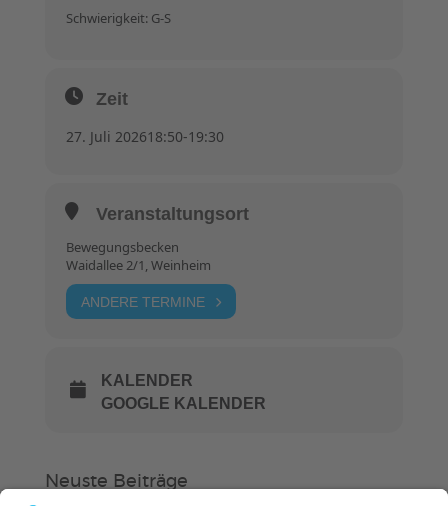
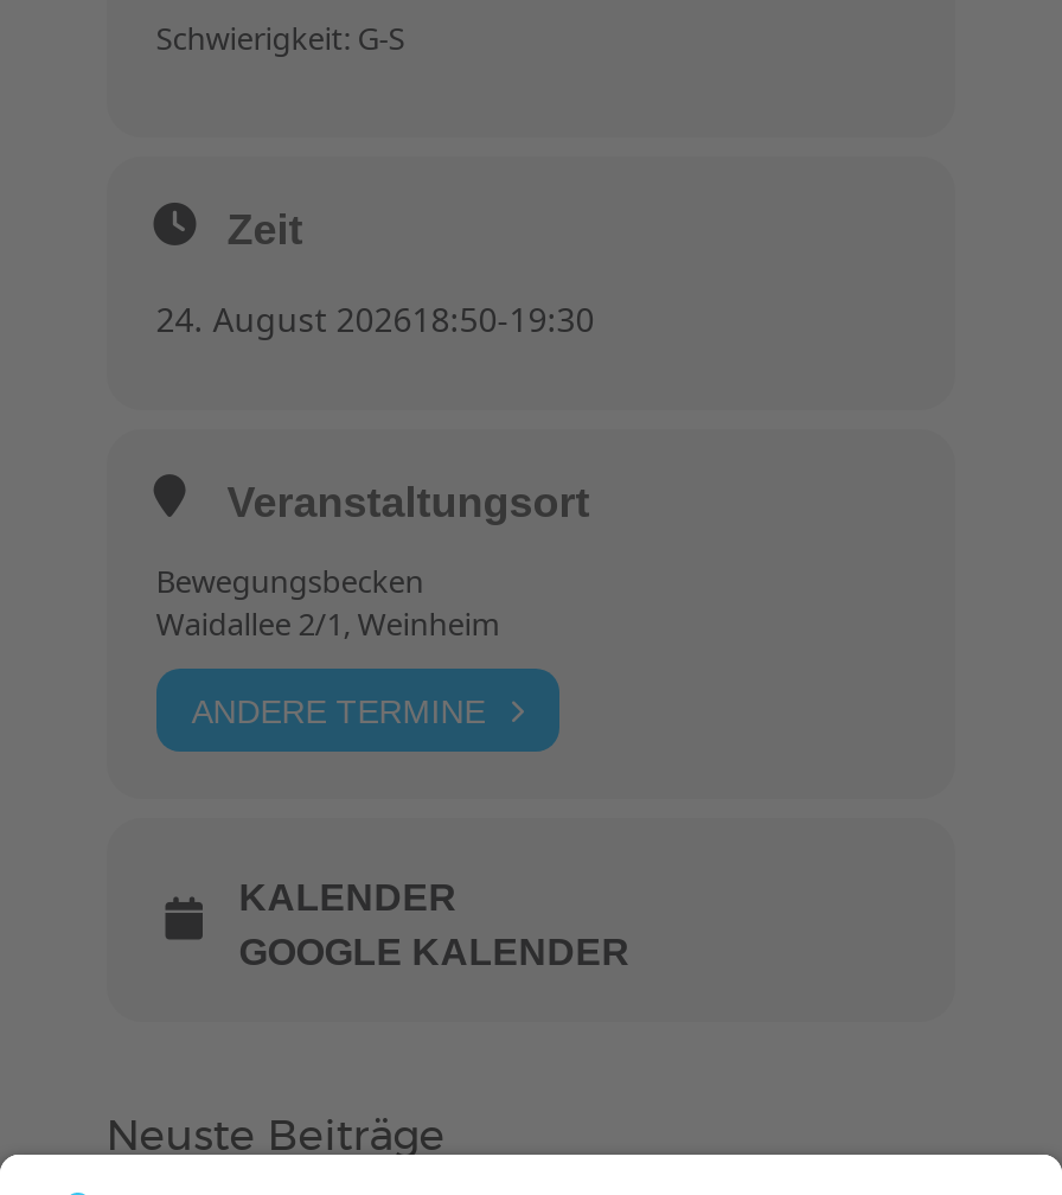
[66,127,224,146] 27. Juli 202618:50-19:30 -> [156,296,595,341] 24. August 202618:50-19:30

